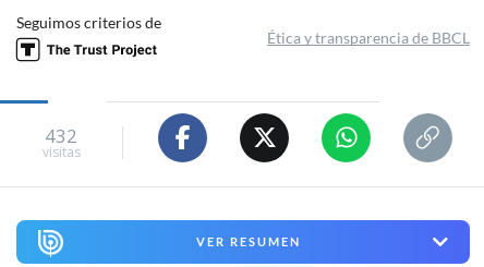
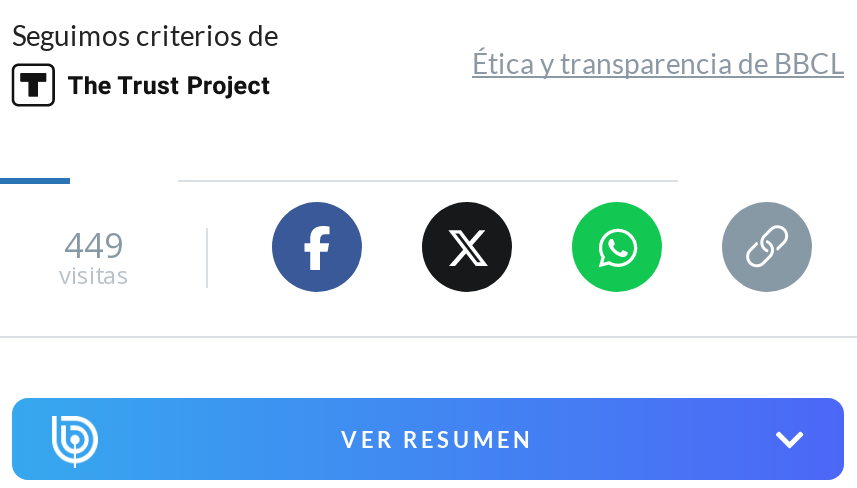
[45,123,77,148] 432 -> [64,222,124,268] 449

